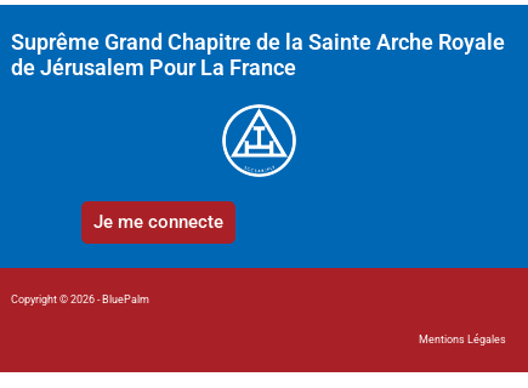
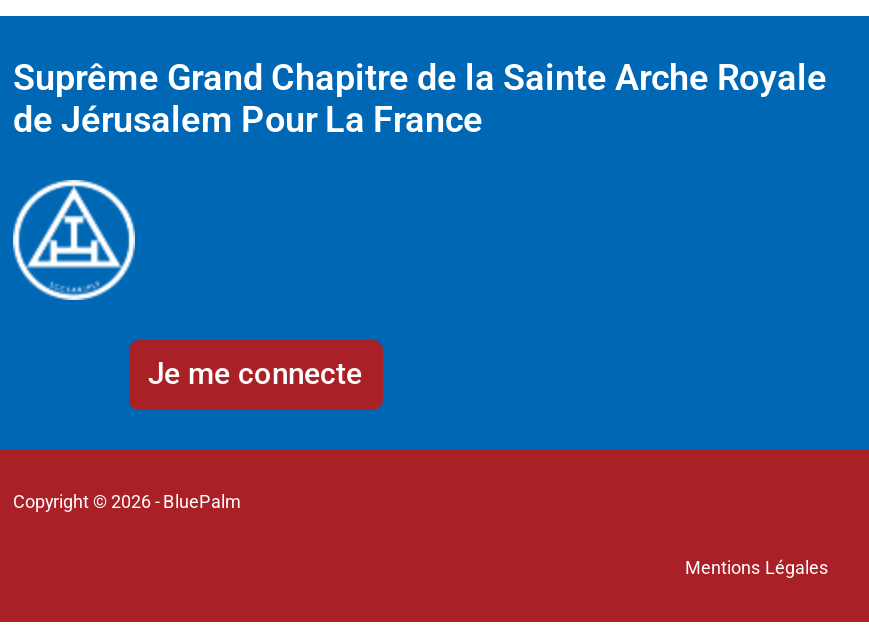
none -> [11,178,137,302] [image]
[221,103,297,178] [image] -> none

